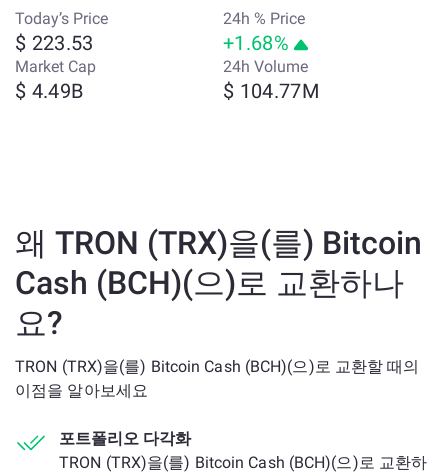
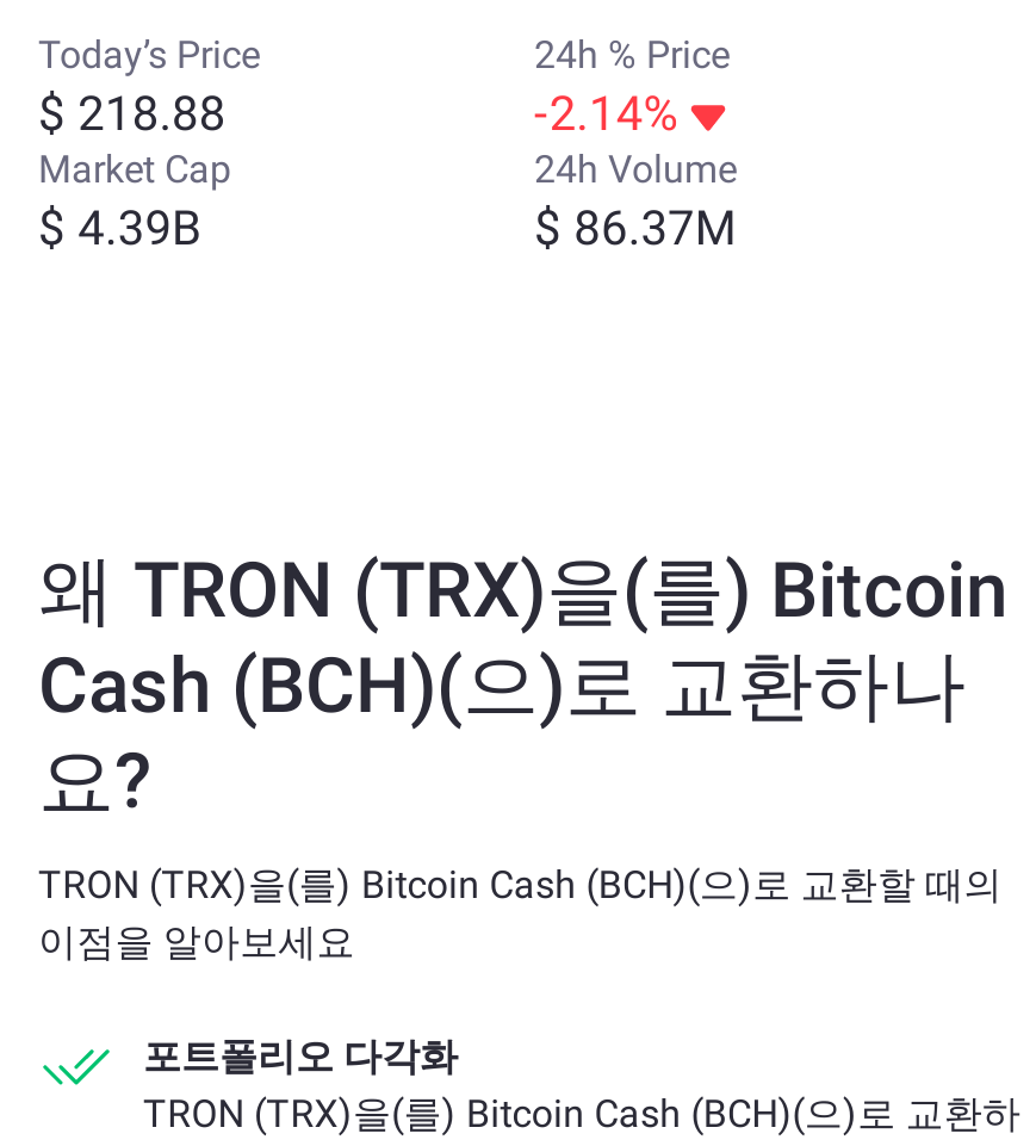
[15,31,94,55] $ 223.53 -> [38,85,226,142] $ 218.88
[223,31,289,55] +1.68% -> [534,85,680,142] -2.14%
[15,79,83,103] $ 4.49B -> [38,199,201,256] $ 4.39B
[223,79,319,103] $ 104.77M -> [534,199,736,256] $ 86.37M

